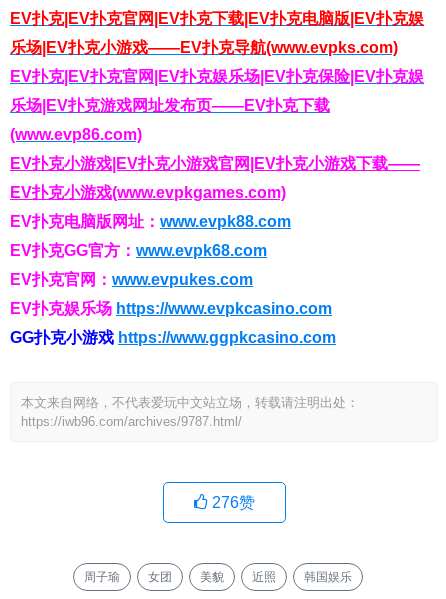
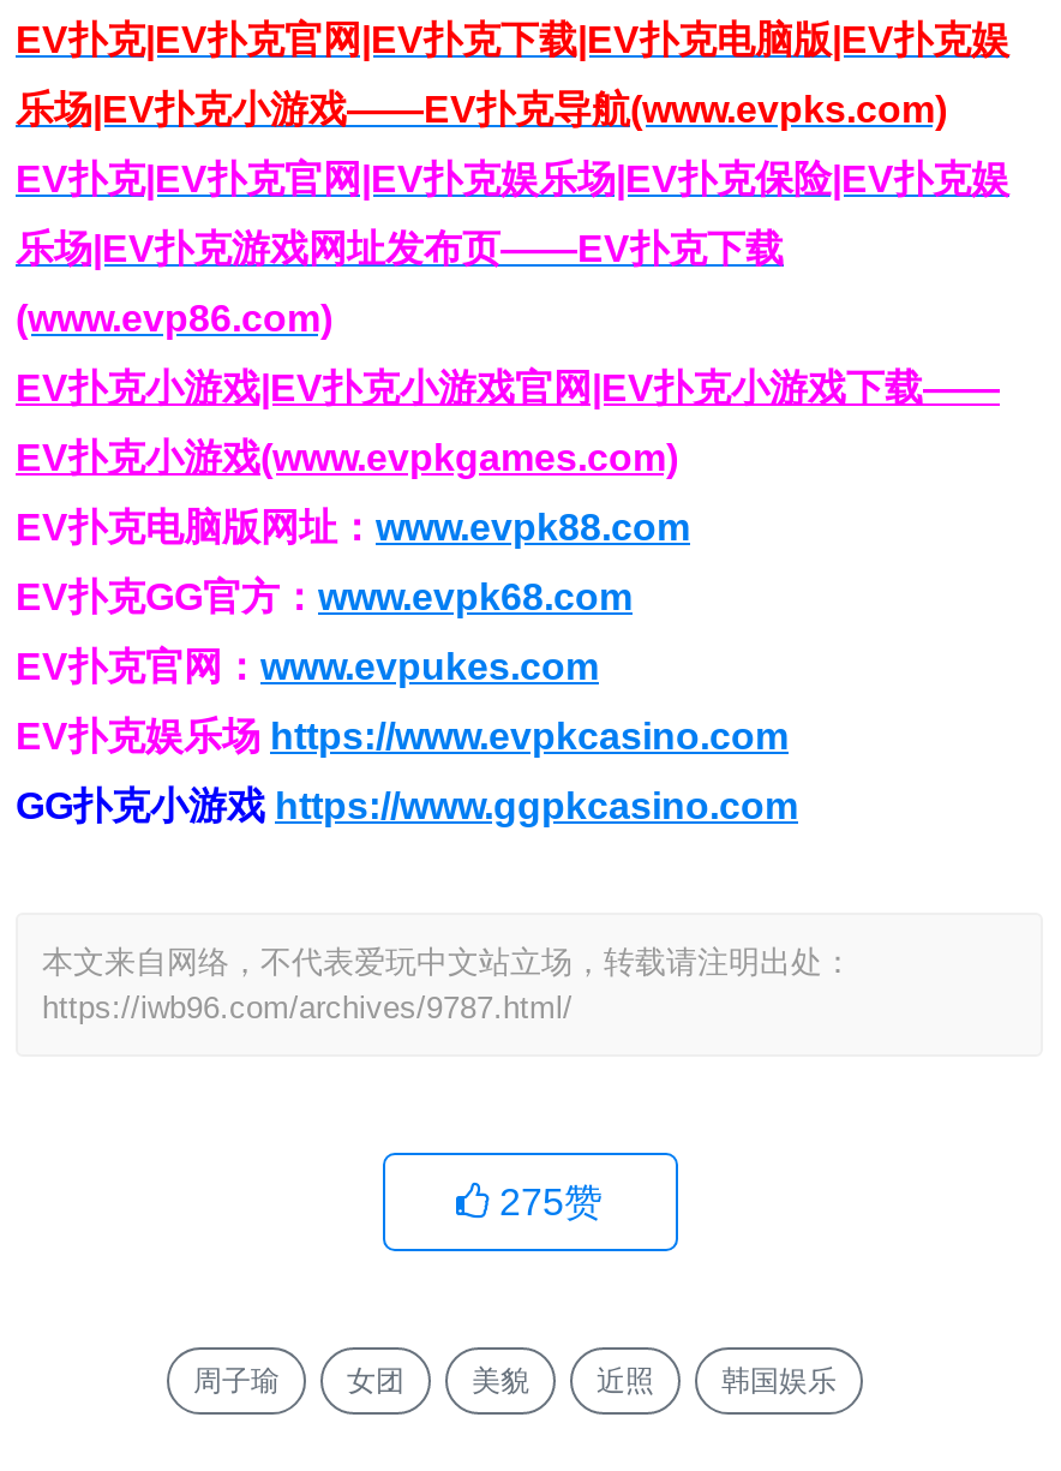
[207,494,254,511] 276赞 -> [490,1181,603,1222] 275赞

